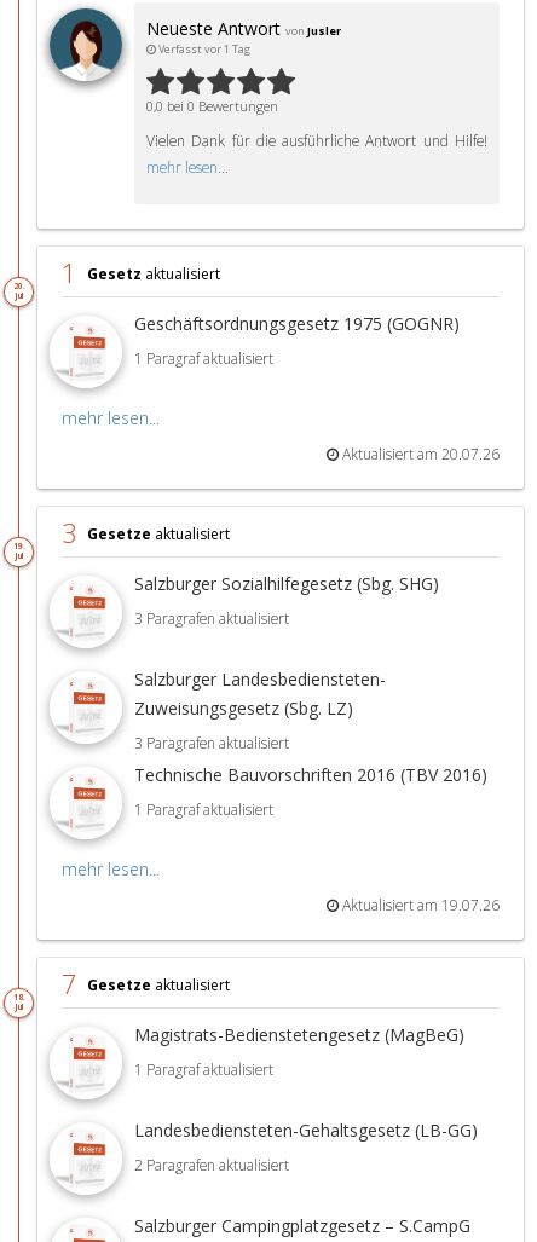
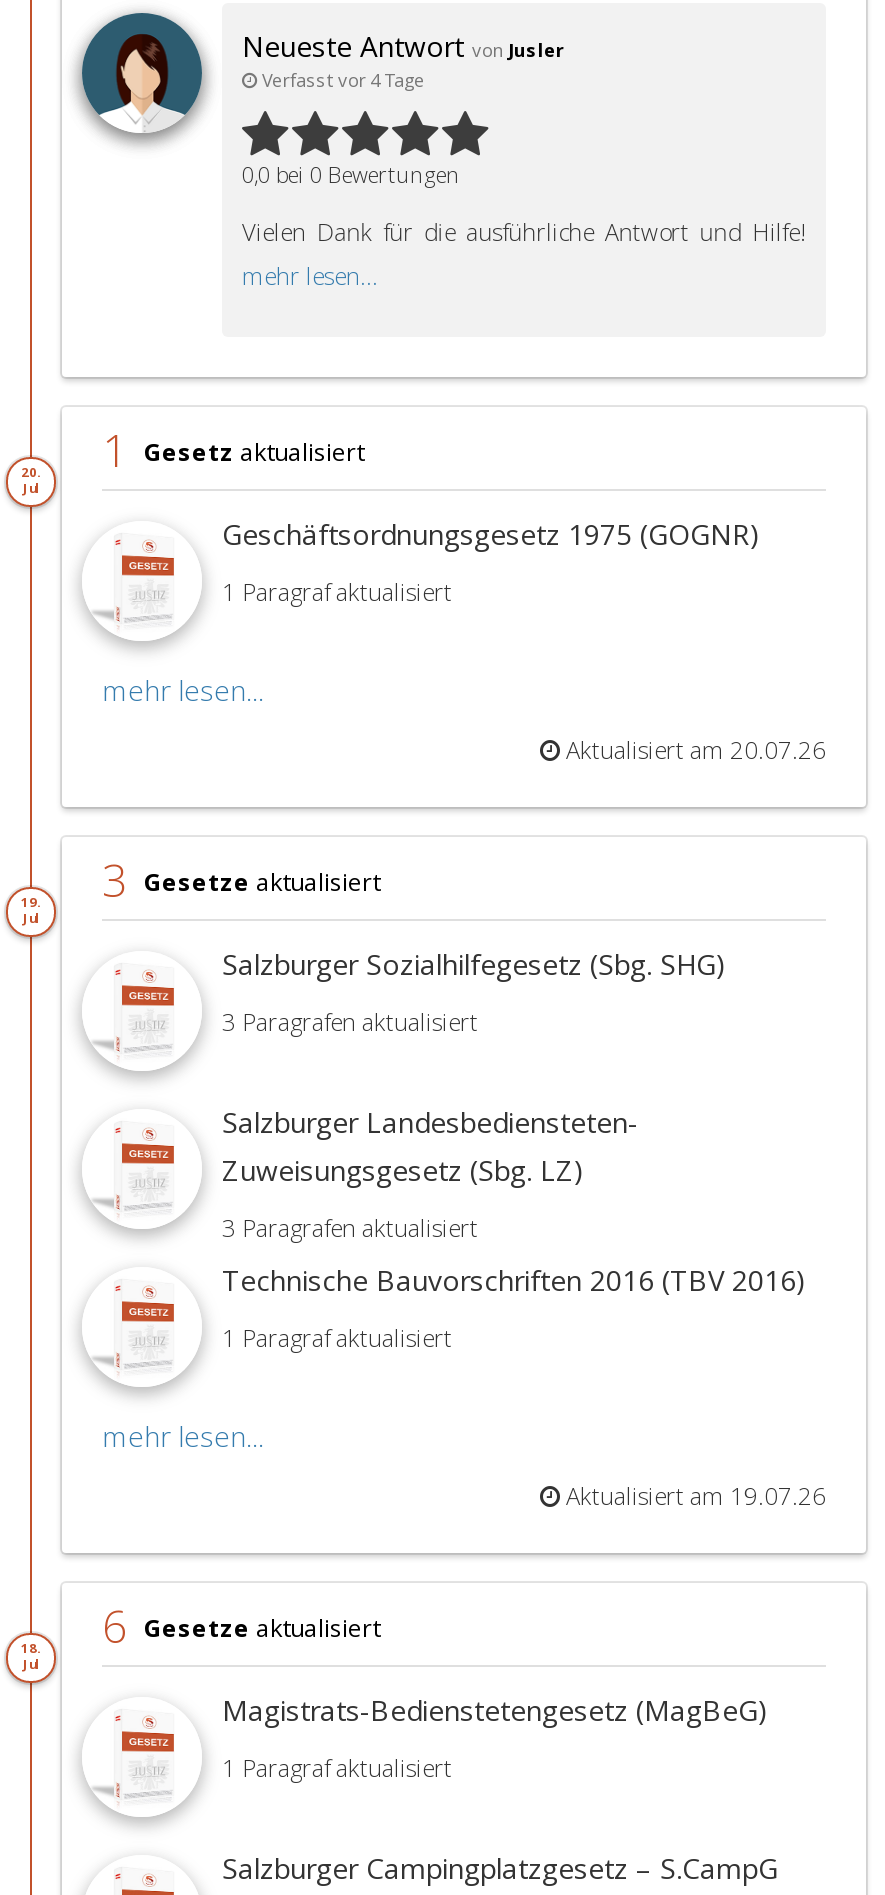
[156,41,250,57] Verfasst vor 1 Tag -> [258,67,424,93] Verfasst vor 4 Tage
[62,965,230,1001] 7 Gesetzeaktualisiert -> [102,1595,380,1655] 6 Gesetzeaktualisiert
[134,1119,478,1174] Landesbediensteten-Gehaltsgesetz (LB-GG) | 2 Paragrafen aktualisiert -> none

